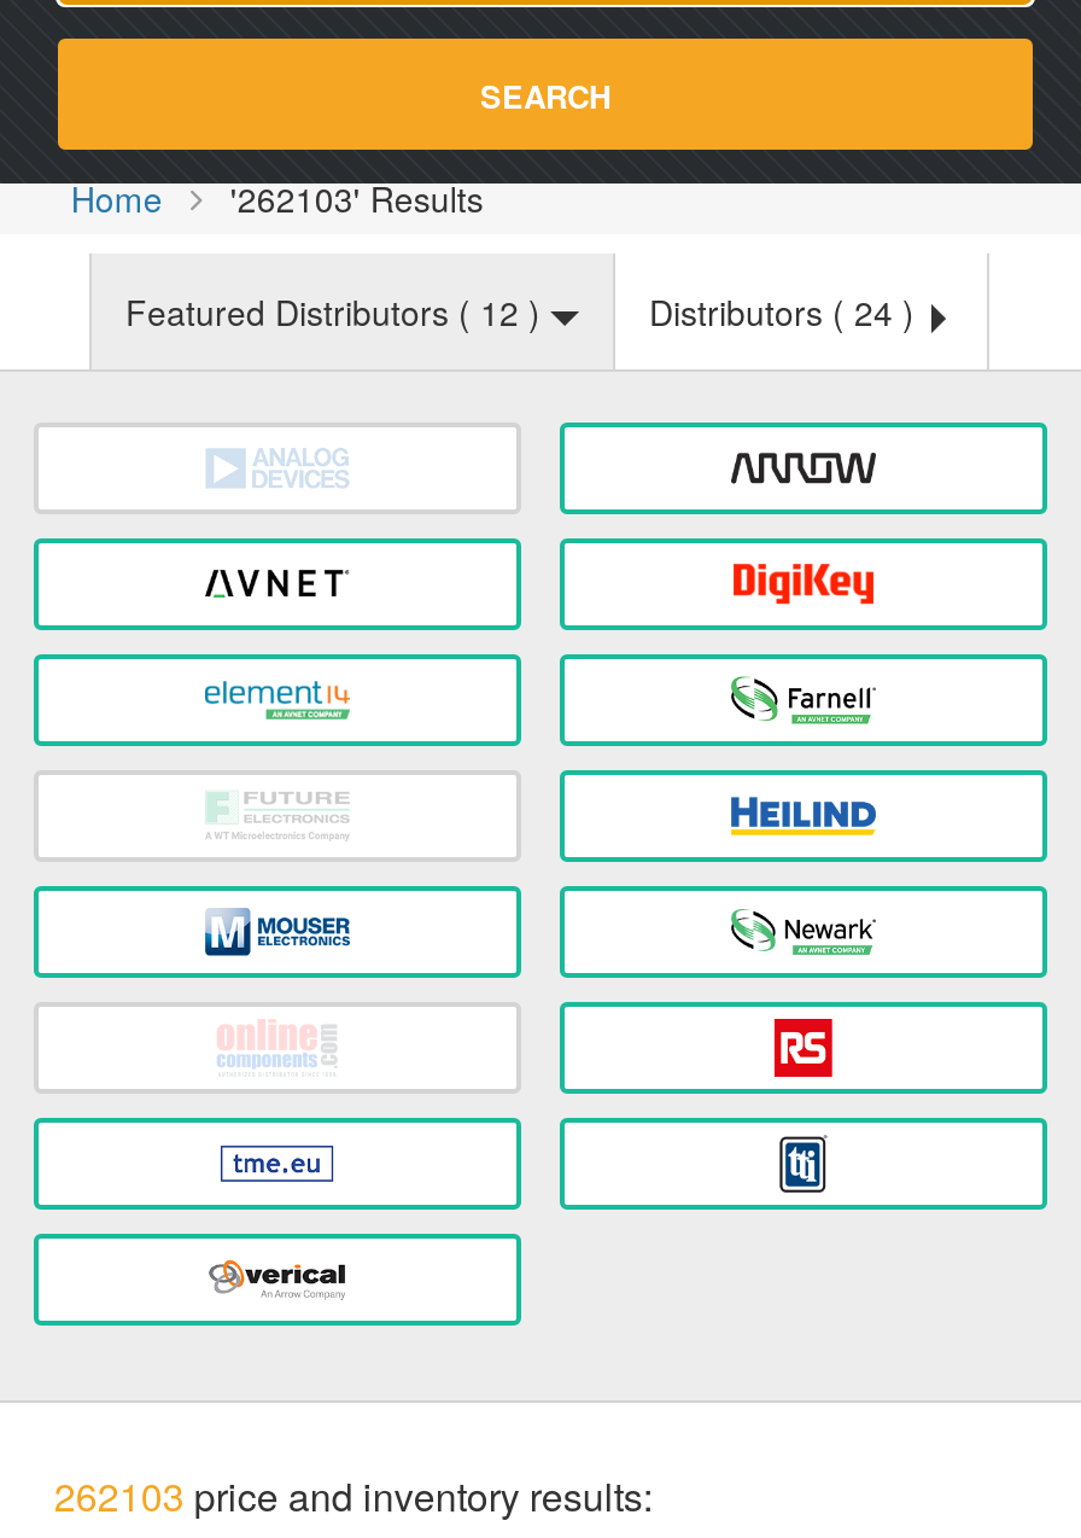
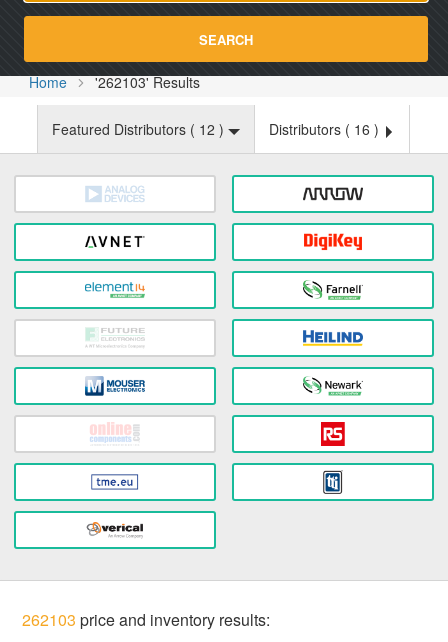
[649,287,924,336] Distributors (24) -> [269,119,383,139] Distributors (16)

